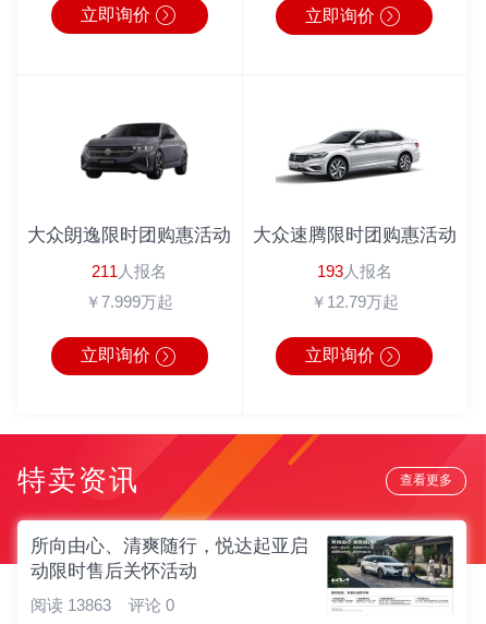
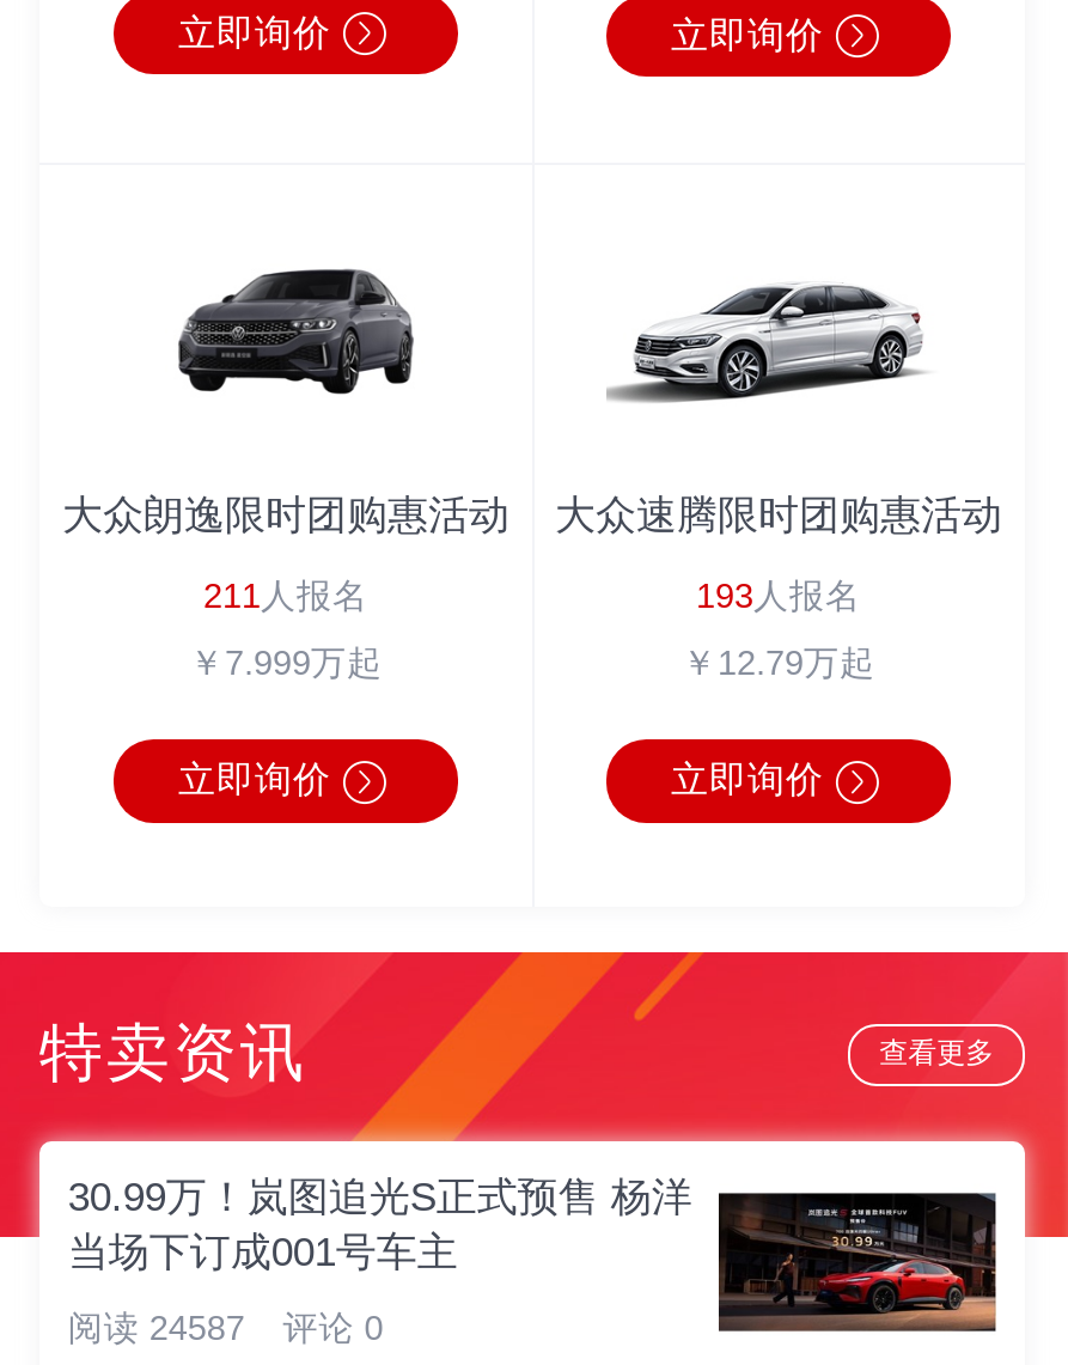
[30,535,454,607] [image] | 所向由心、清爽随行，悦达起亚启 | 动限时售后关怀活动 -> [68,1173,999,1333] [image] | 30.99万！岚图追光S正式预售 杨洋 | 当场下订成001号车主
[30,596,174,614] 阅读 13863 评论 0 -> [68,1308,383,1346] 阅读 24587 评论 0

